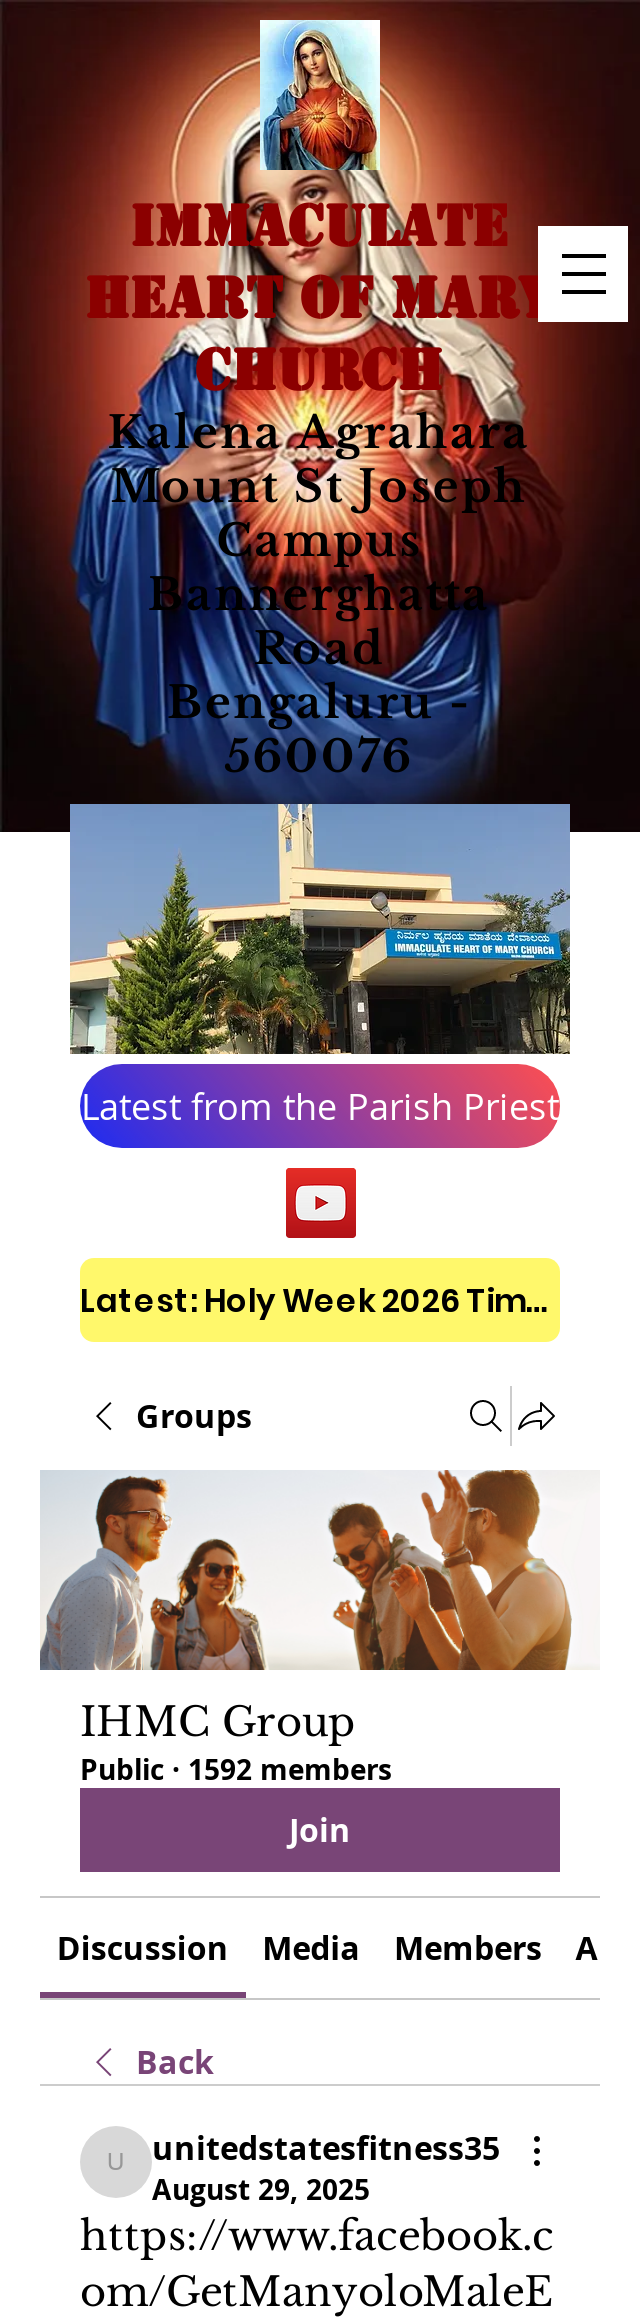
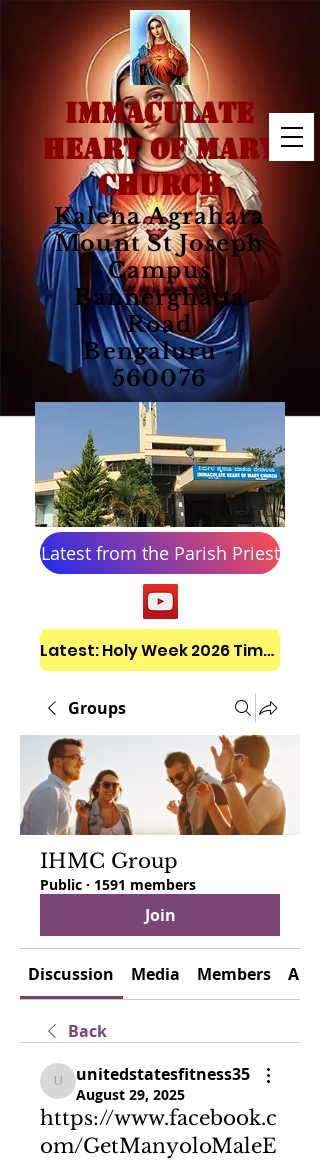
[80,1750,392,1788] Public · 1592 members -> [40,875,196,894] Public · 1591 members

